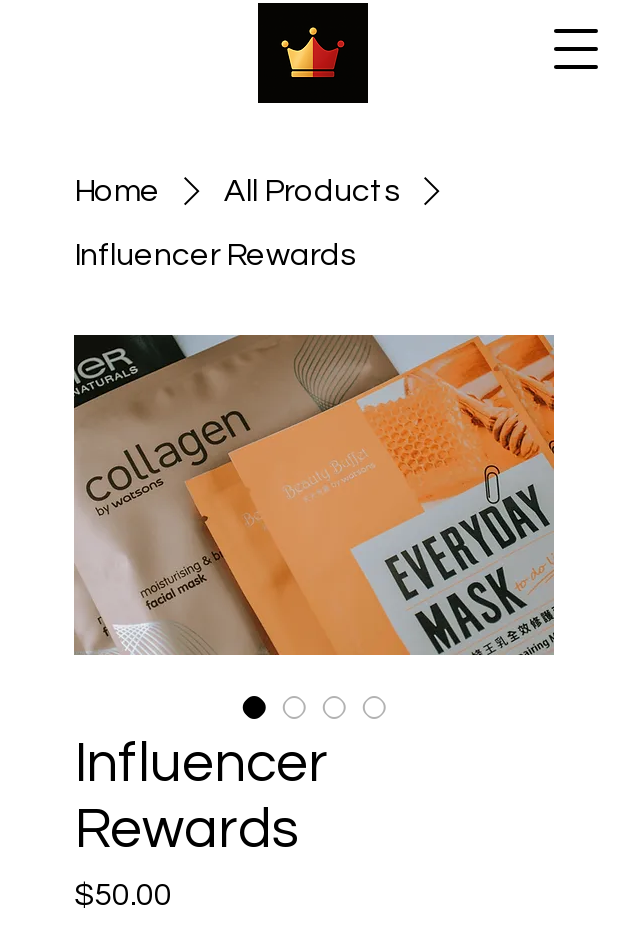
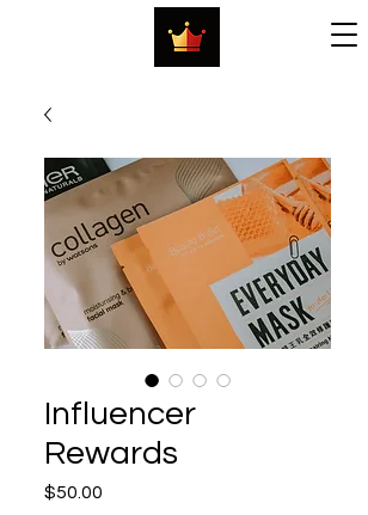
[74,175,400,271] Home | All Products | Influencer Rewards -> none

